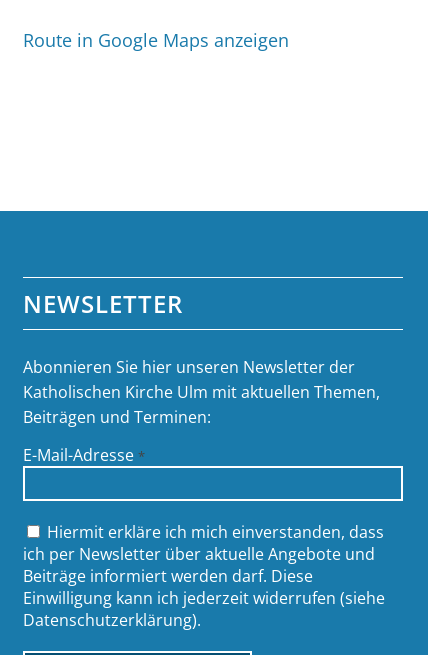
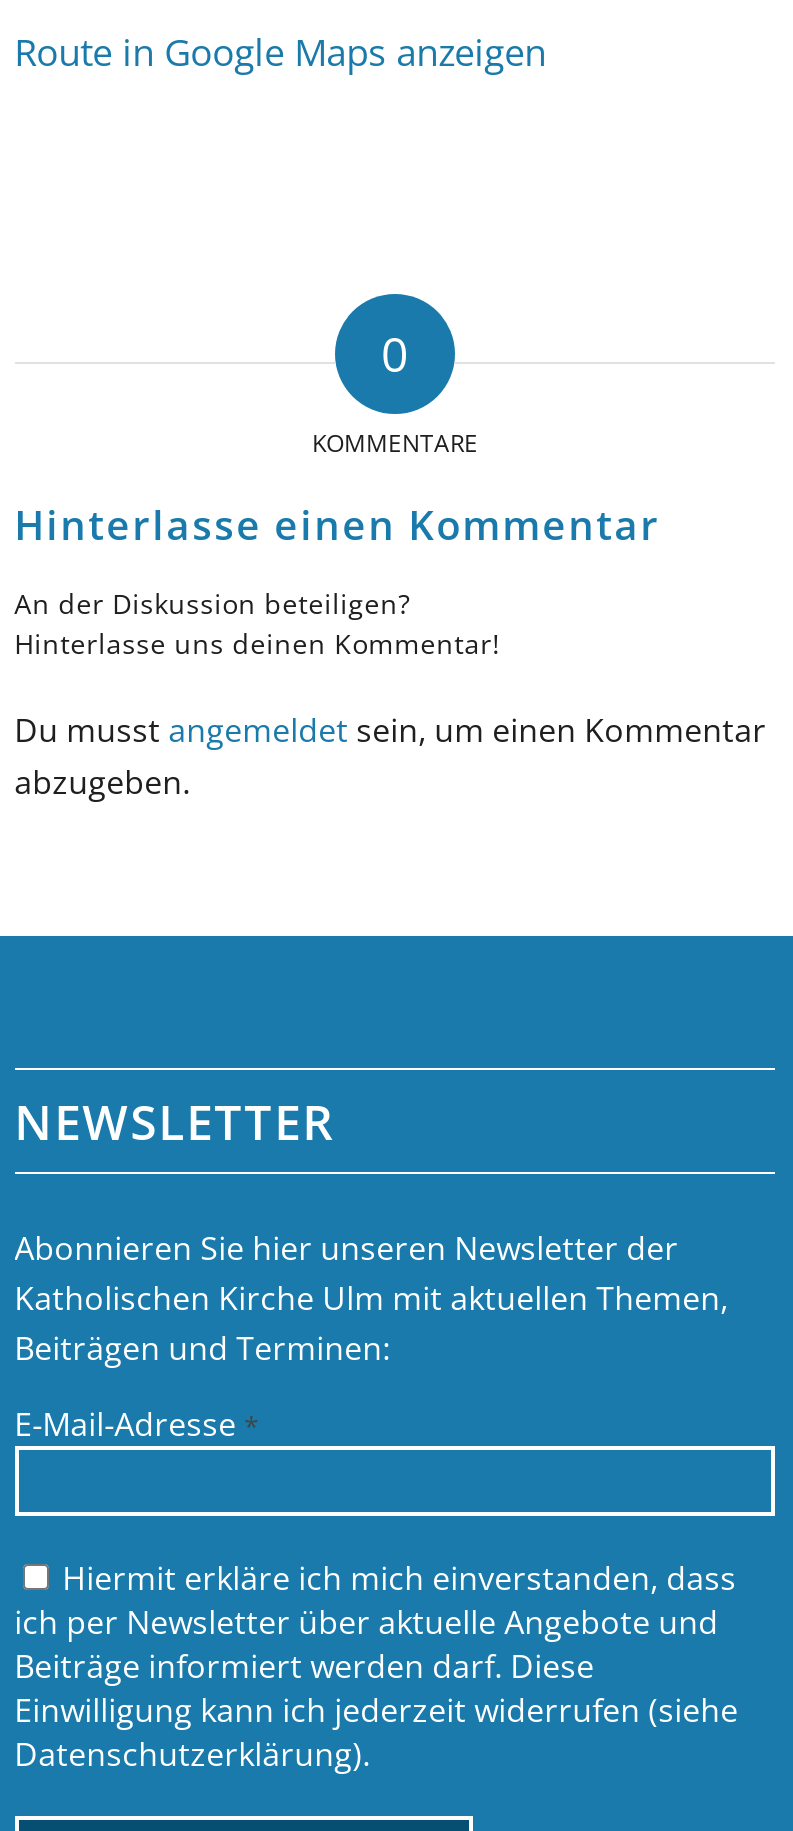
none -> [14,320,766,804] 0 | KOMMENTARE | Hinterlasse einen Kommentar | An der Diskussion beteiligen? | Hinterlasse uns deinen Kommentar! | Du musst angemeldet sein, um einen Kommentar | abzugeben.

